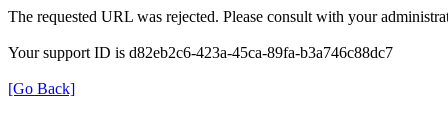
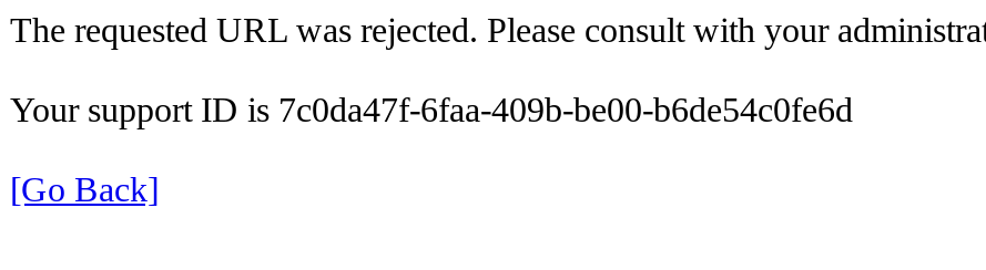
[8,44,393,61] Your support ID is d82eb2c6-423a-45ca-89fa-b3a746c88dc7 -> [10,91,853,128] Your support ID is 7c0da47f-6faa-409b-be00-b6de54c0fe6d

